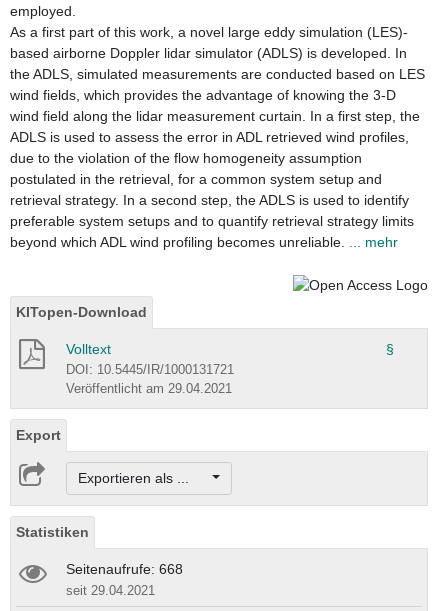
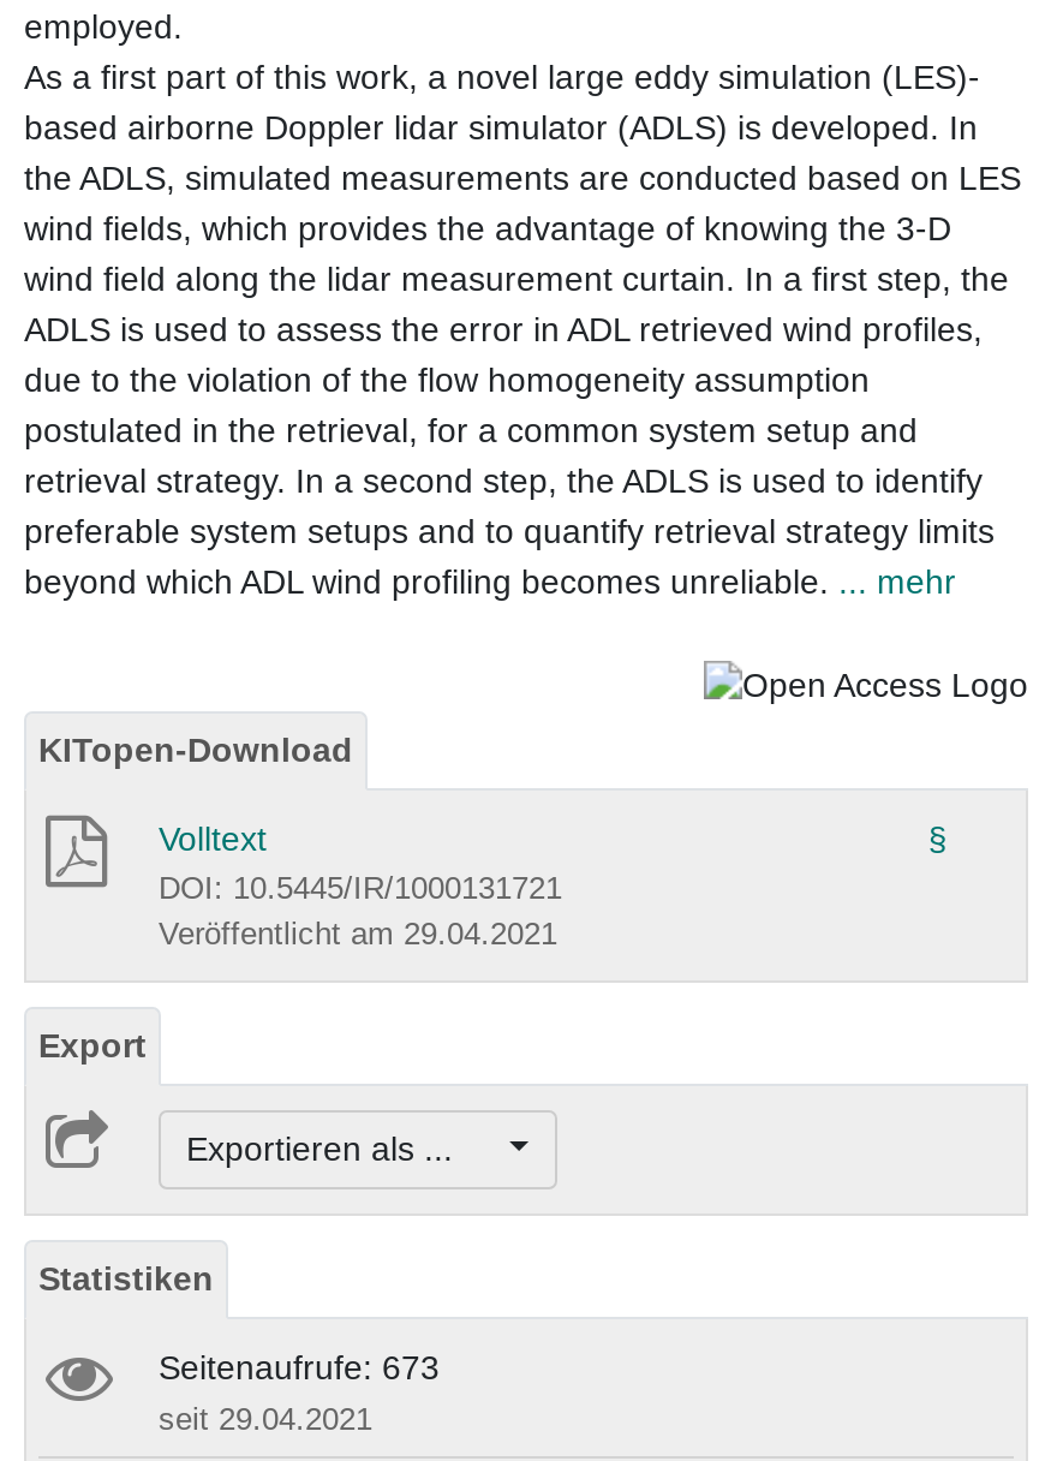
[66,561,183,577] Seitenaufrufe: 668 -> [159,1349,440,1387] Seitenaufrufe: 673

